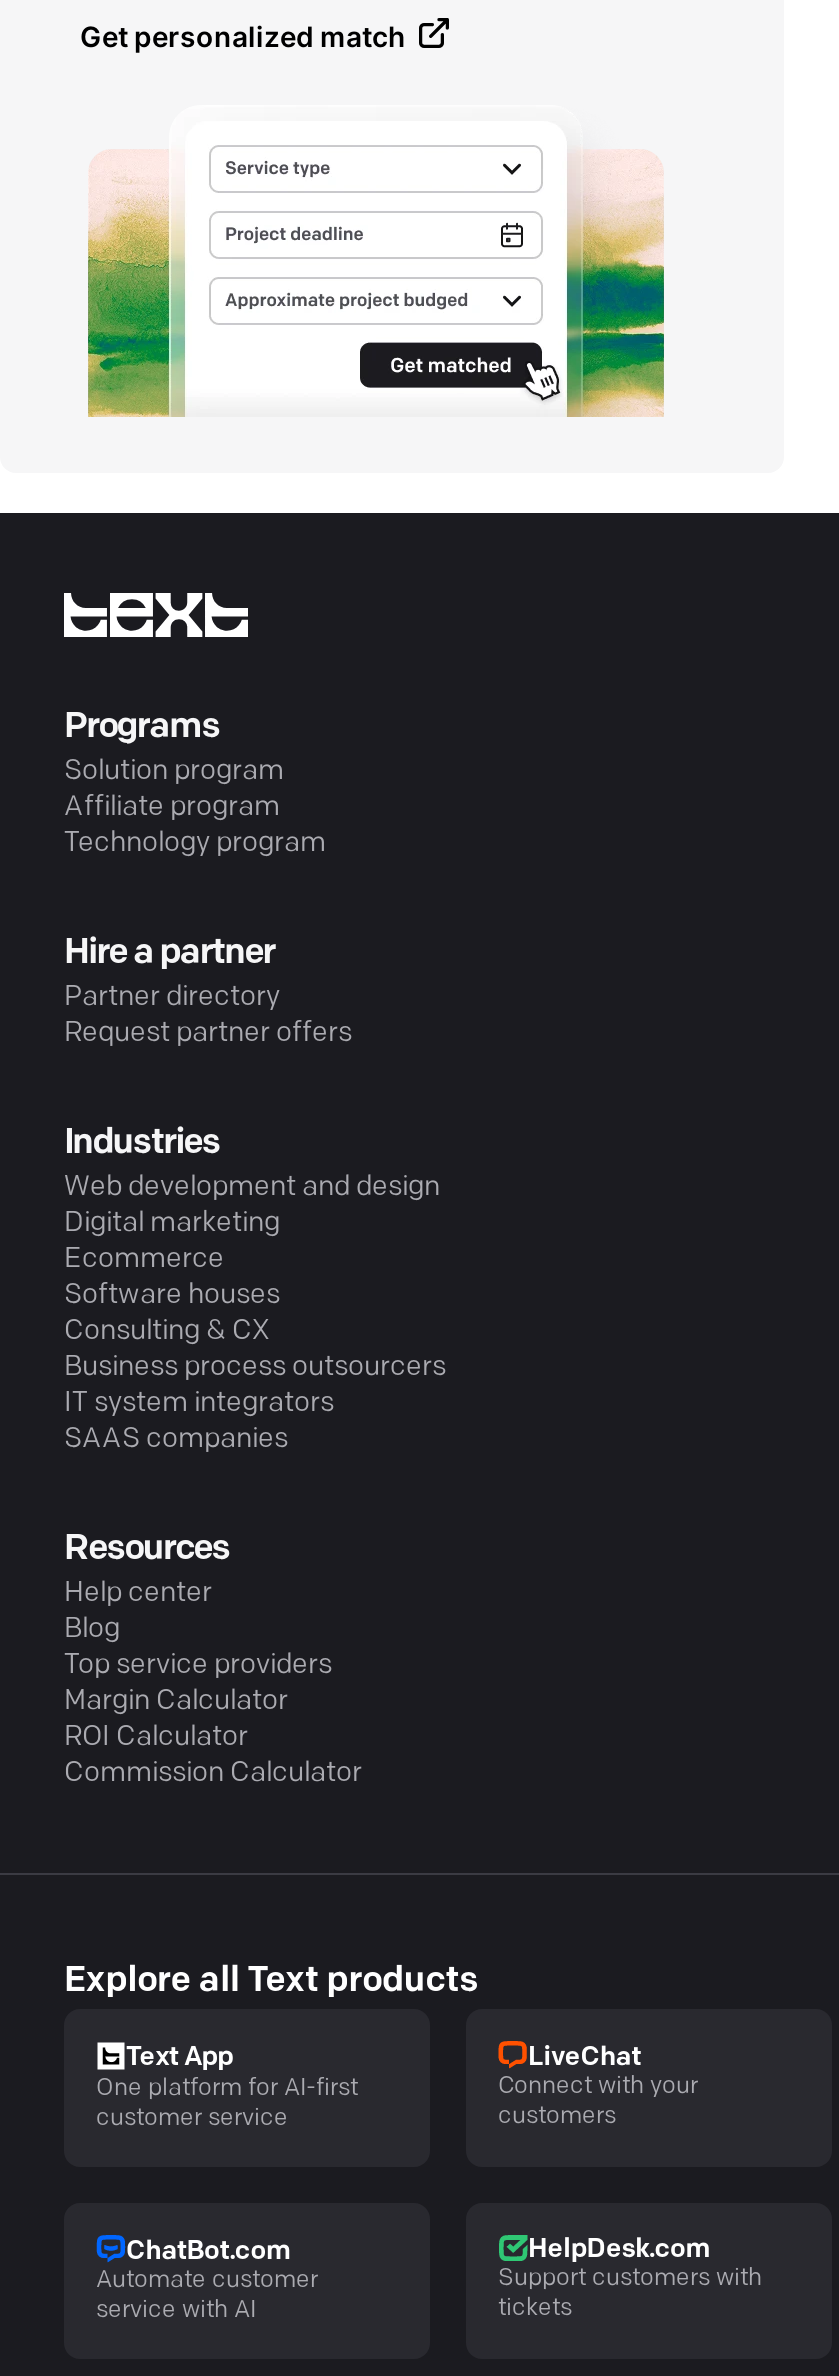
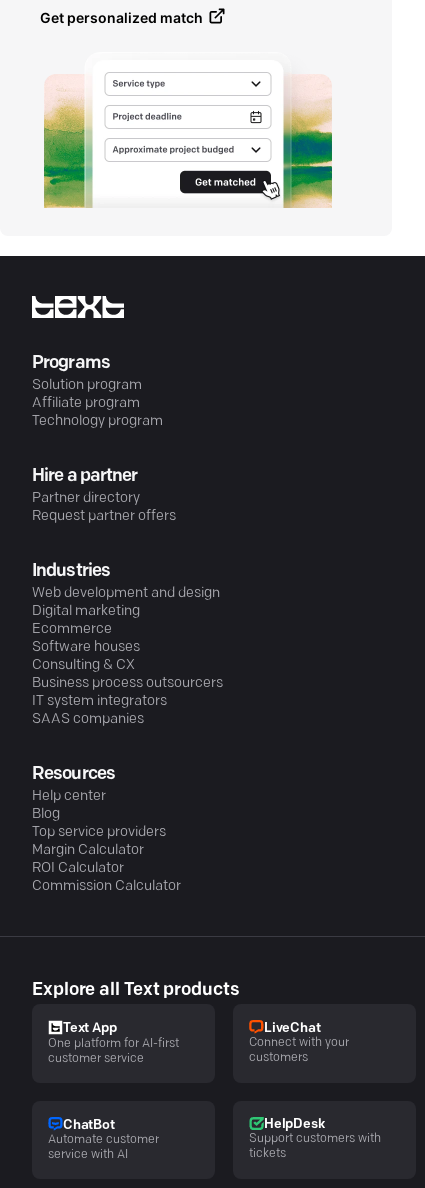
[126,2238,290,2264] ChatBot.com -> [63,1119,115,1132] ChatBot
[528,2237,709,2263] HelpDesk.com -> [264,1118,324,1131] HelpDesk

